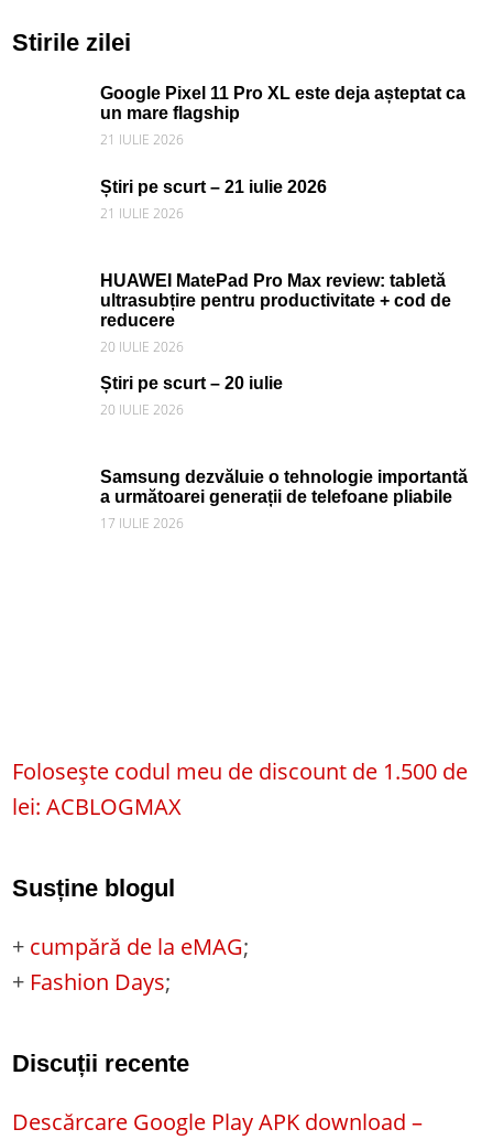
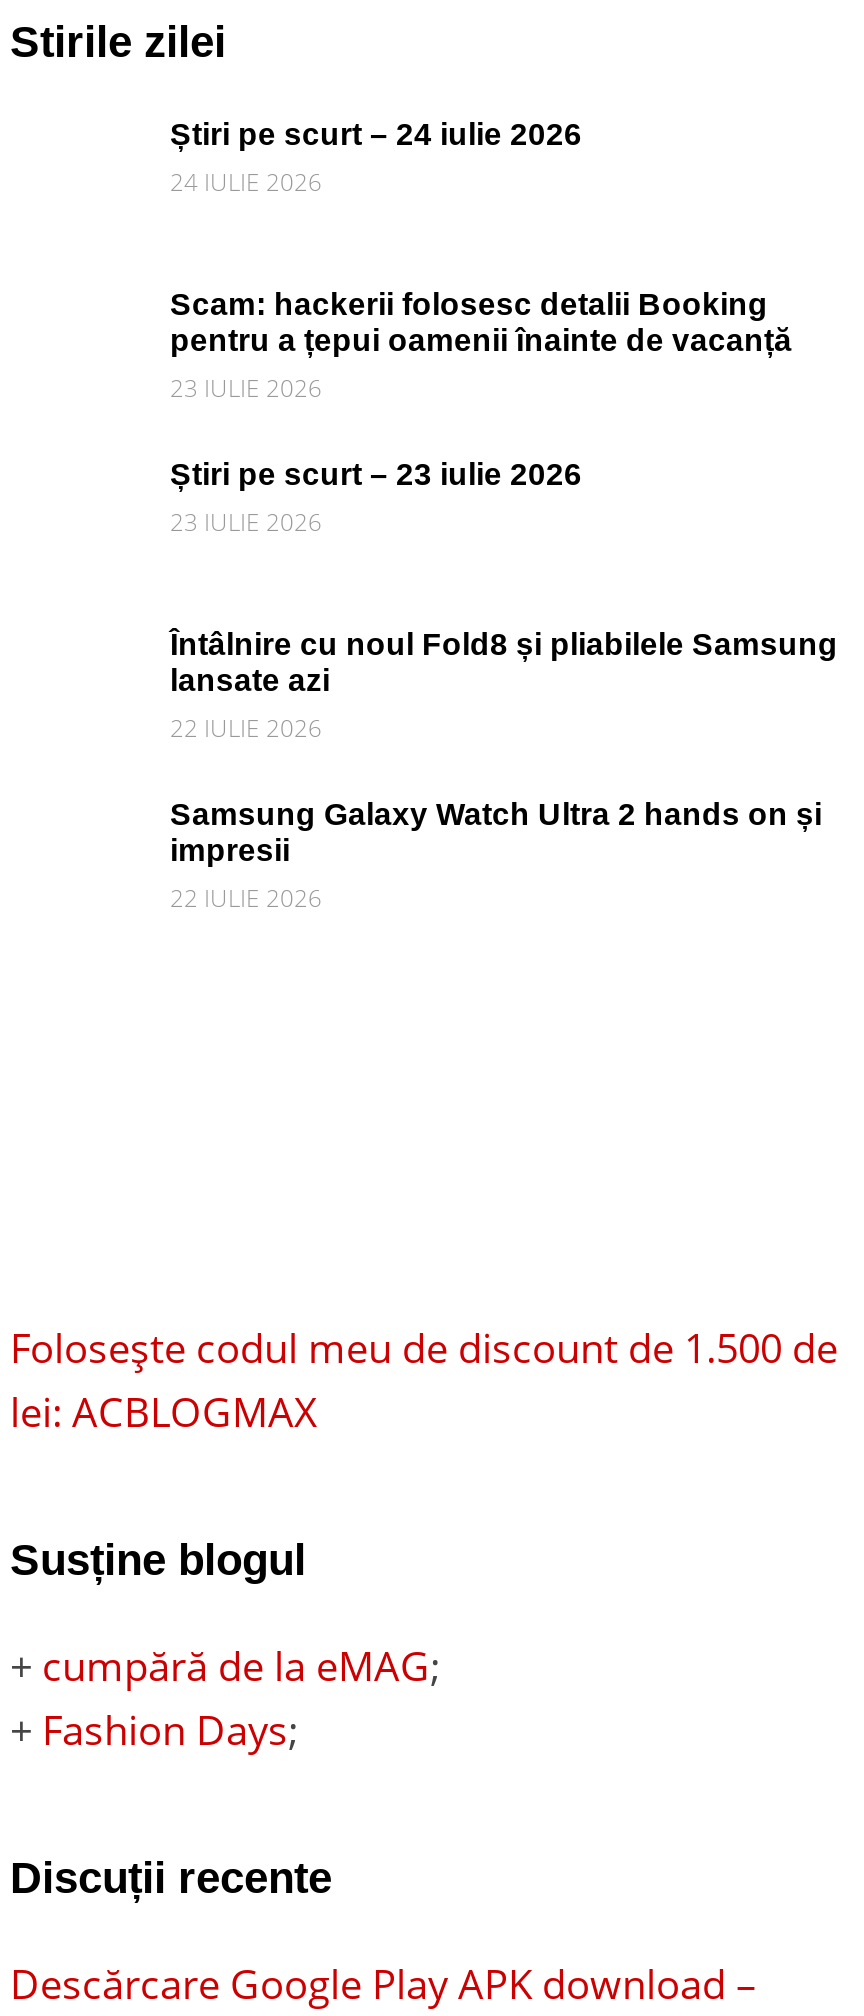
[100,84,465,149] Google Pixel 11 Pro XL este deja așteptat ca | un mare flagship | 21 IULIE 2026 -> [170,116,582,198] Știri pe scurt – 24 iulie 2026 | 24 IULIE 2026
[100,178,327,223] Știri pe scurt – 21 iulie 2026 | 21 IULIE 2026 -> [170,286,792,404] Scam: hackerii folosesc detalii Booking | pentru a țepui oamenii înainte de vacanță | 23 IULIE 2026
[100,271,451,356] HUAWEI MatePad Pro Max review: tabletă | ultrasubțire pentru productivitate + cod de | reducere | 20 IULIE 2026 -> [170,456,582,538] Știri pe scurt – 23 iulie 2026 | 23 IULIE 2026
[100,374,283,419] Știri pe scurt – 20 iulie | 20 IULIE 2026 -> [170,626,838,744] Întâlnire cu noul Fold8 și pliabilele Samsung | lansate azi | 22 IULIE 2026
[100,468,468,533] Samsung dezvăluie o tehnologie importantă | a următoarei generații de telefoane pliabile | 17 IULIE 2026 -> [170,796,822,914] Samsung Galaxy Watch Ultra 2 hands on și | impresii | 22 IULIE 2026

